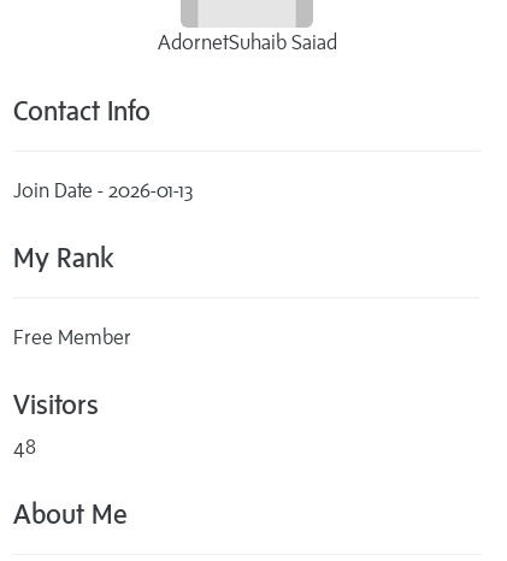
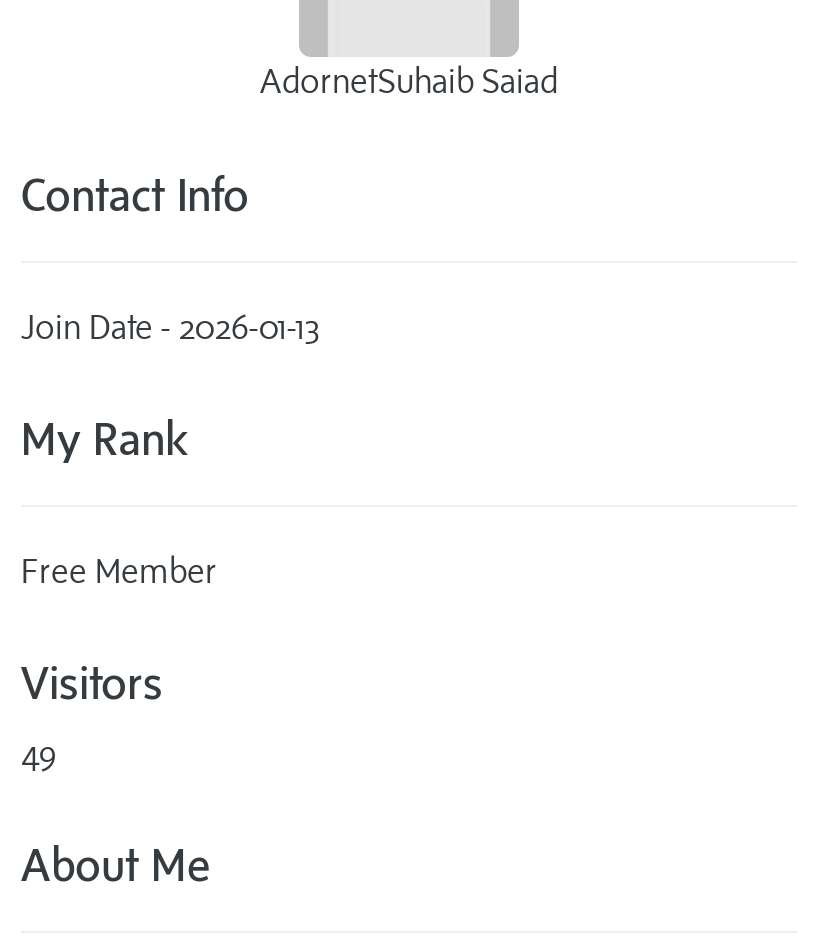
[13,435,36,459] 48 -> [21,734,57,774] 49

